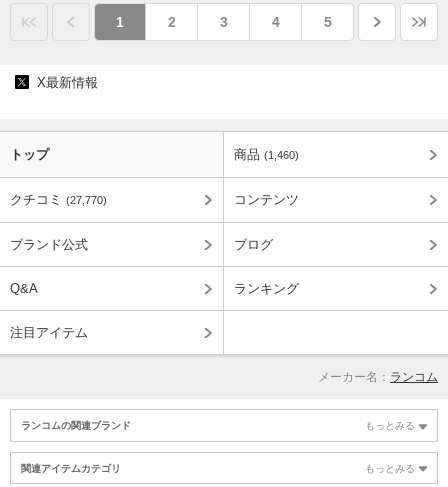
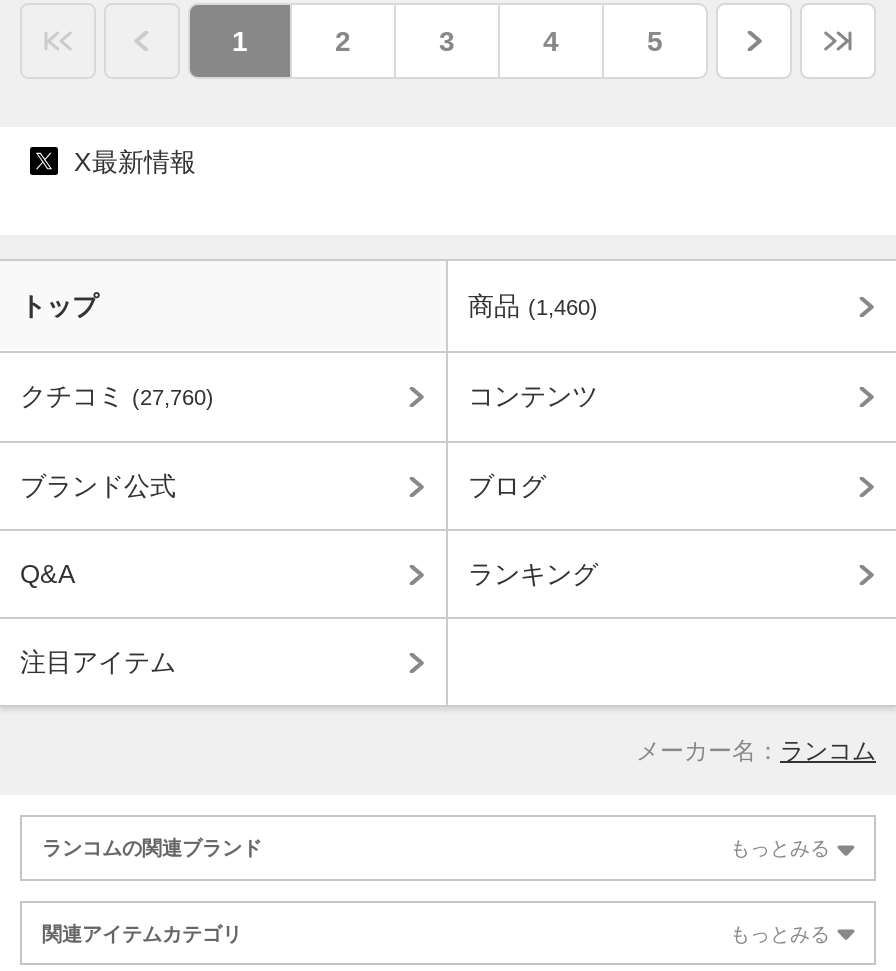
[10,192,107,207] クチコミ (27,770) -> [20,381,214,411] クチコミ (27,760)

